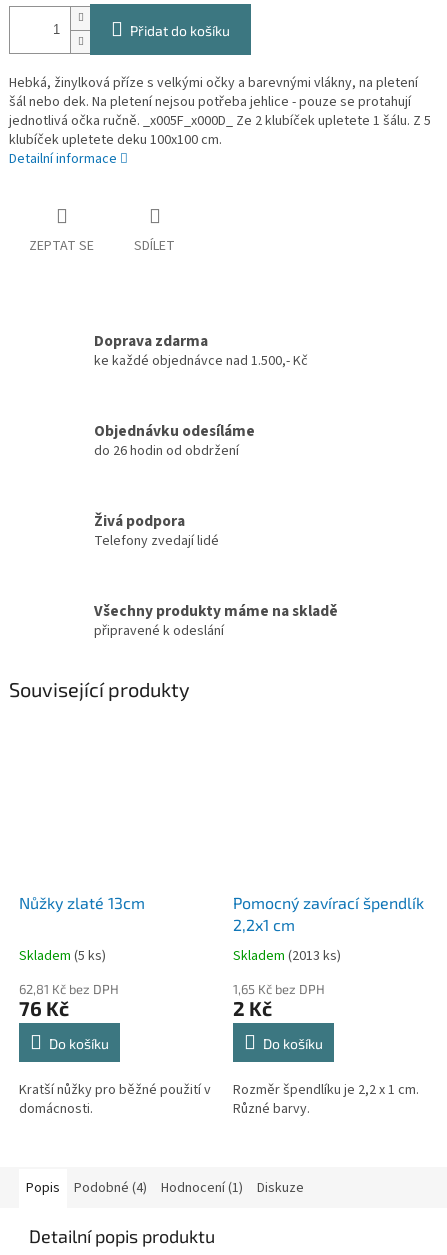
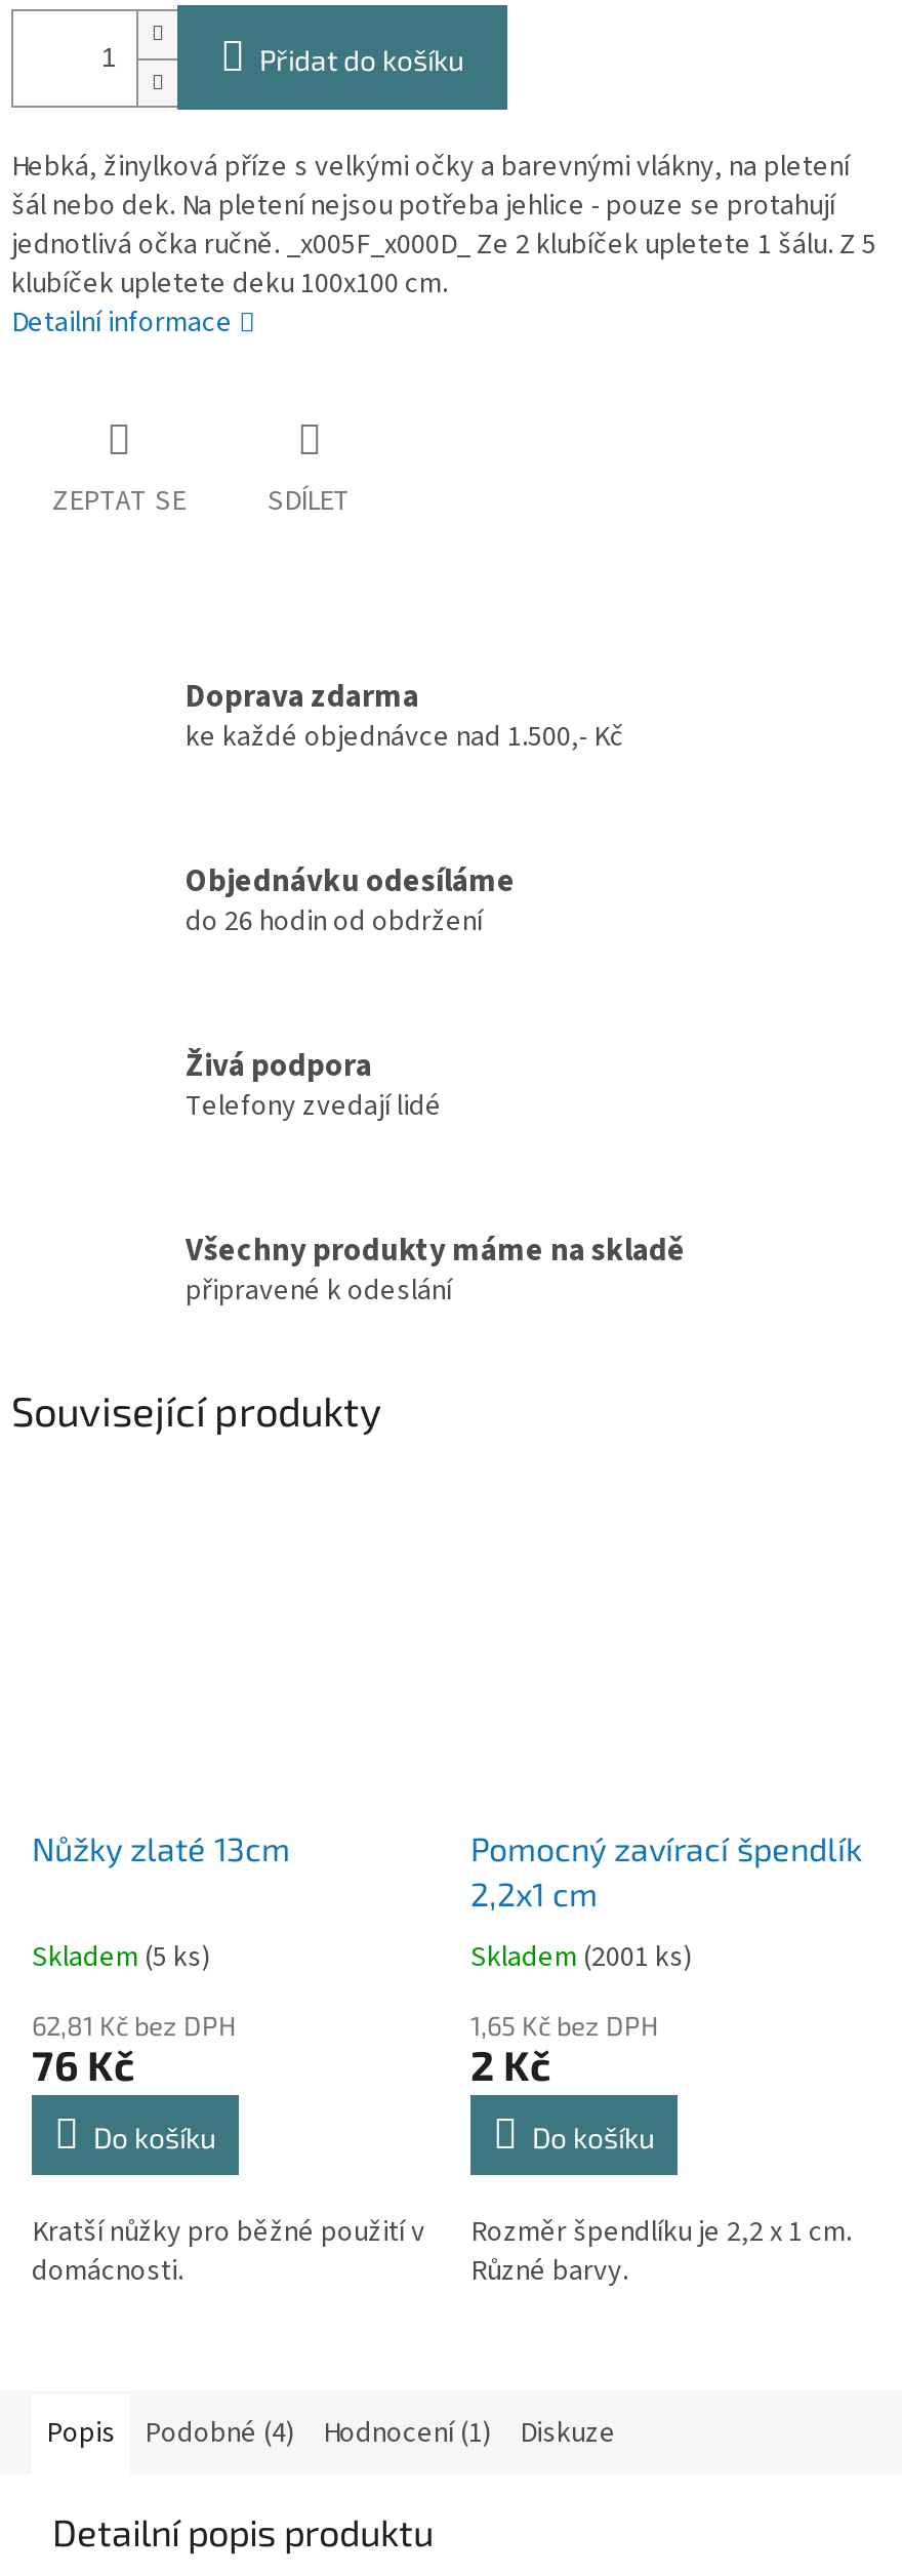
[233,945,341,965] Skladem (2013 ks) -> [470,1936,692,1977] Skladem (2001 ks)

